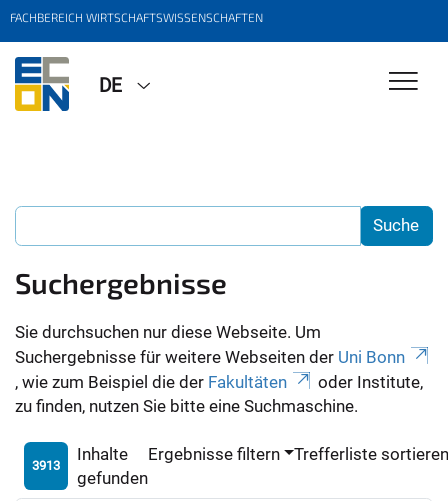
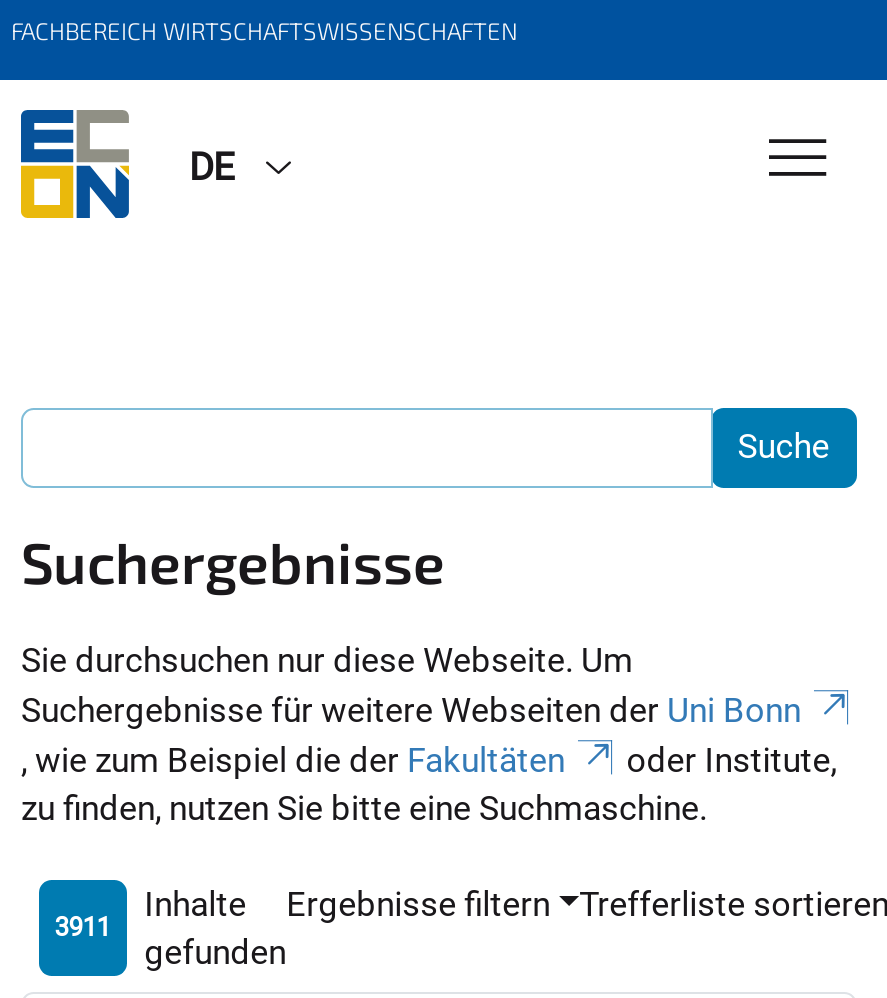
[32,458,60,473] 3913 -> [55,912,111,942] 3911

